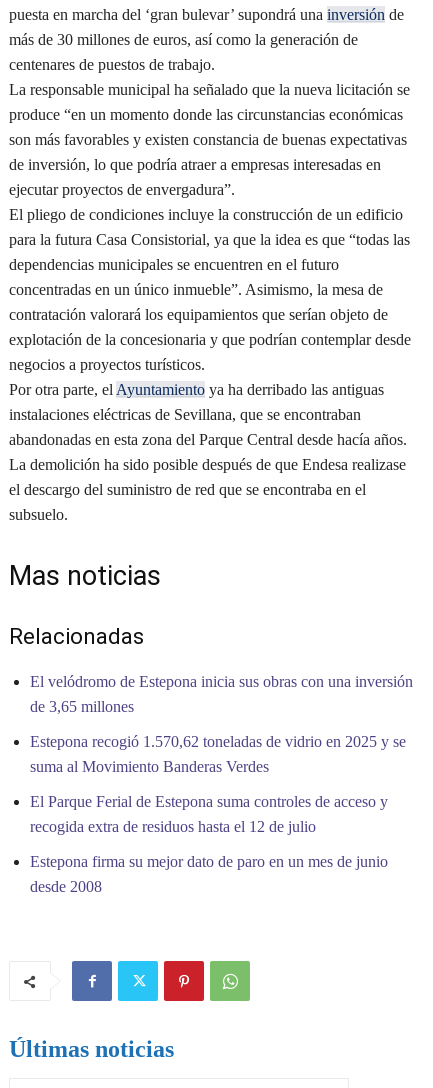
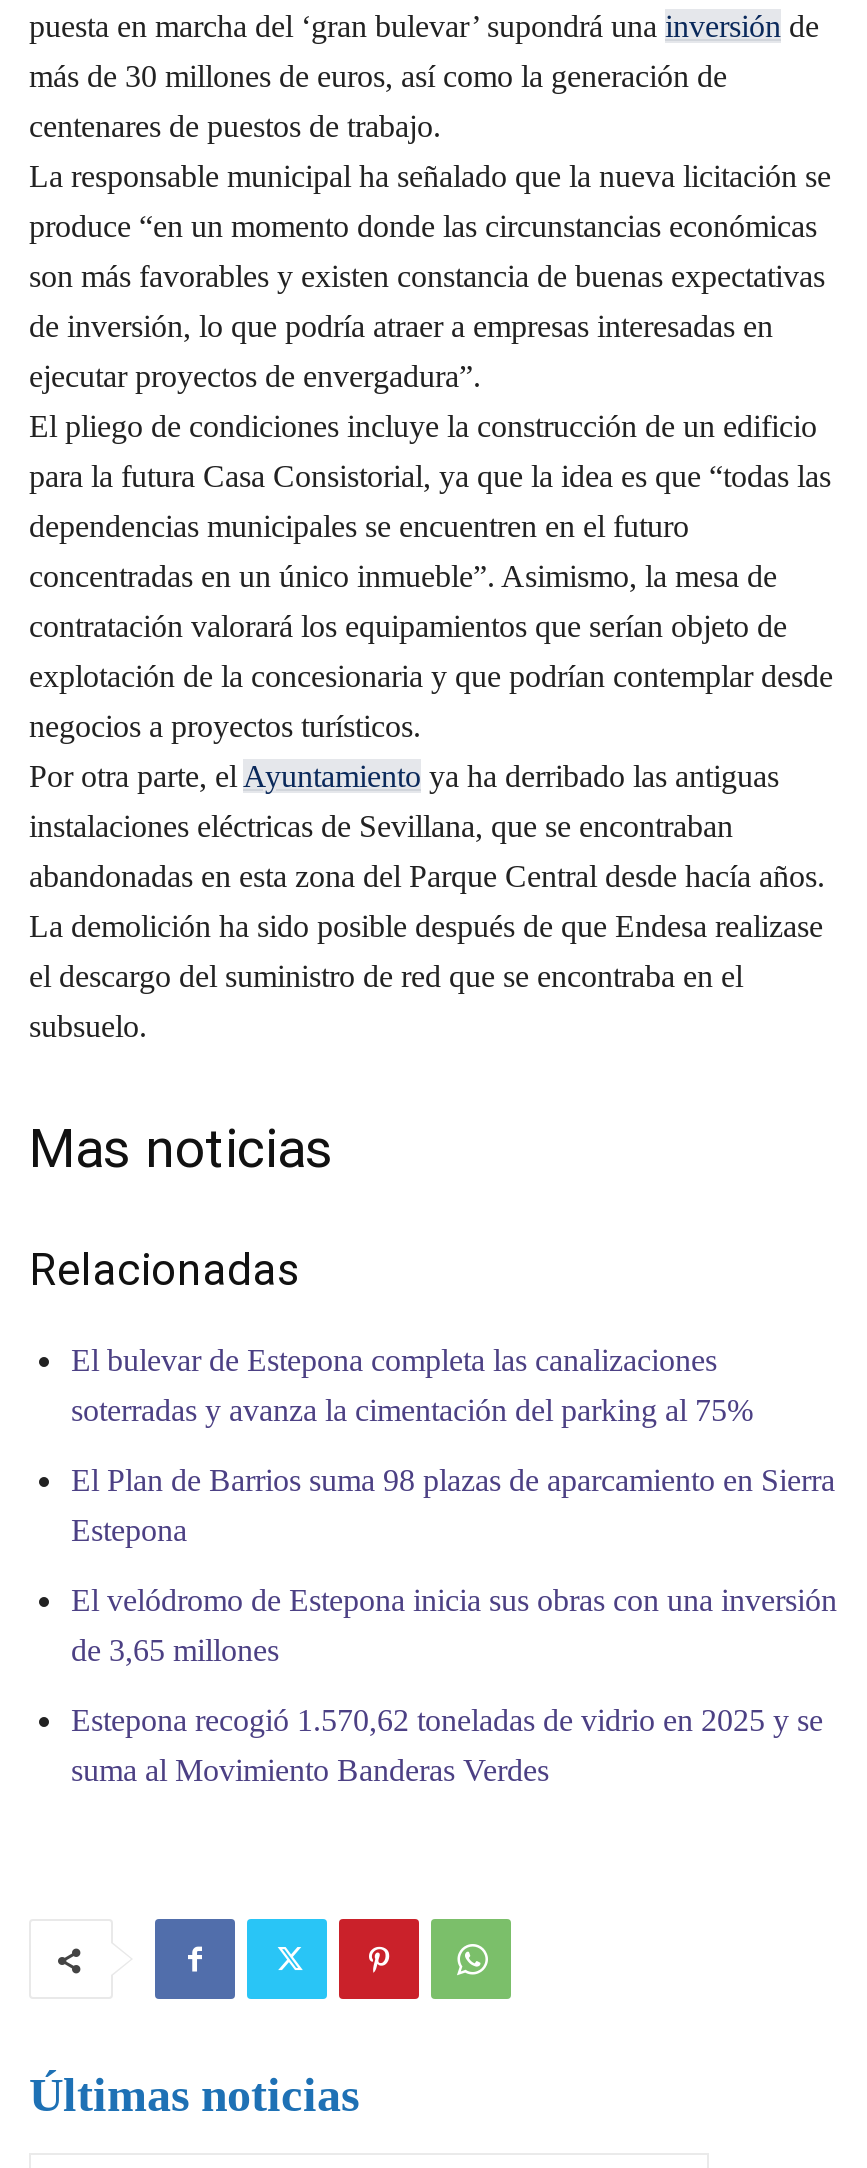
none -> [71,1344,835,1548] El bulevar de Estepona completa las canalizaciones | soterradas y avanza la cimentación del parking al 75% | El Plan de Barrios suma 98 plazas de aparcamiento en Sierra | Estepona
moved [30,673,413,775] -> [71,1584,837,1788]: El velódromo de Estepona inicia sus obras con una inversión | de 3,65 millones | Estepona recogió 1.570,62 toneladas de vidrio en 2025 y se | suma al Movimiento Banderas Verdes
[30,793,388,895] El Parque Ferial de Estepona suma controles de acceso y | recogida extra de residuos hasta el 12 de julio | Estepona firma su mejor dato de paro en un mes de junio | desde 2008 -> none

